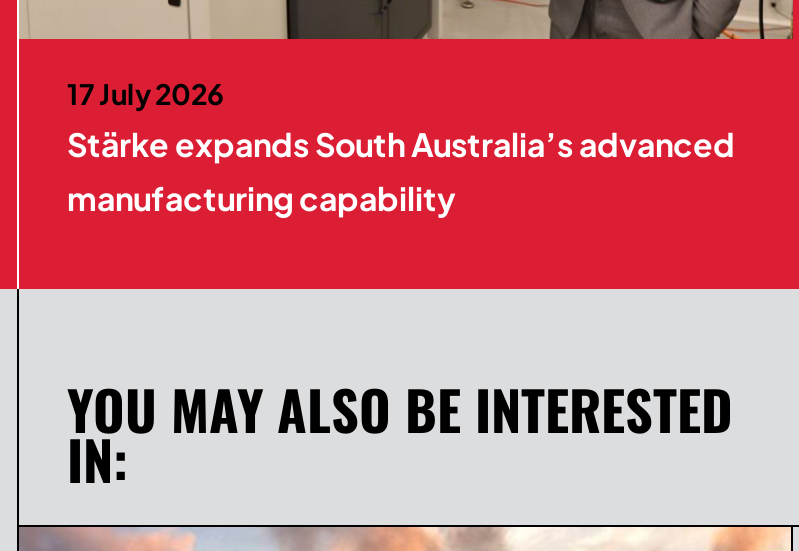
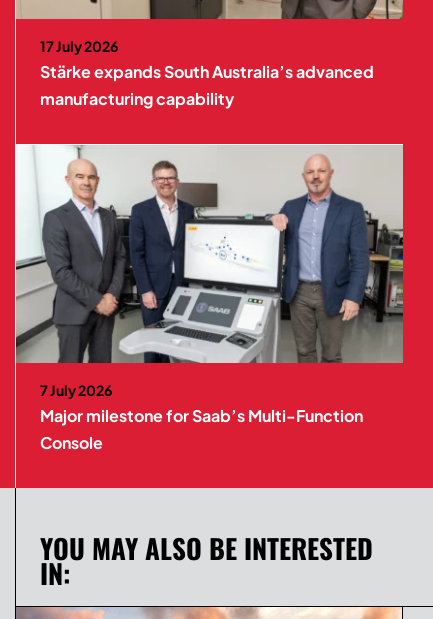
none -> [15,144,404,453] [image] | 7 July 2026 | Major milestone for Saab’s Multi-Function | Console

